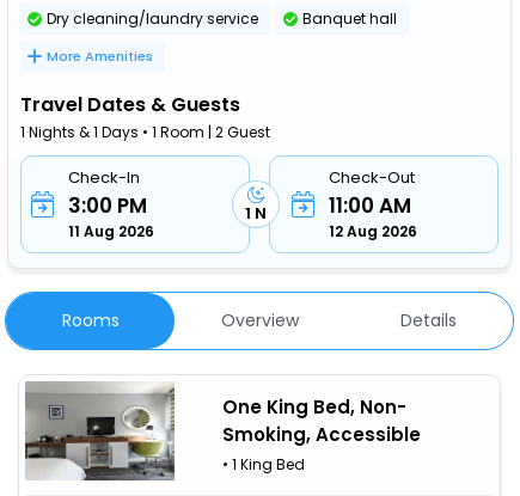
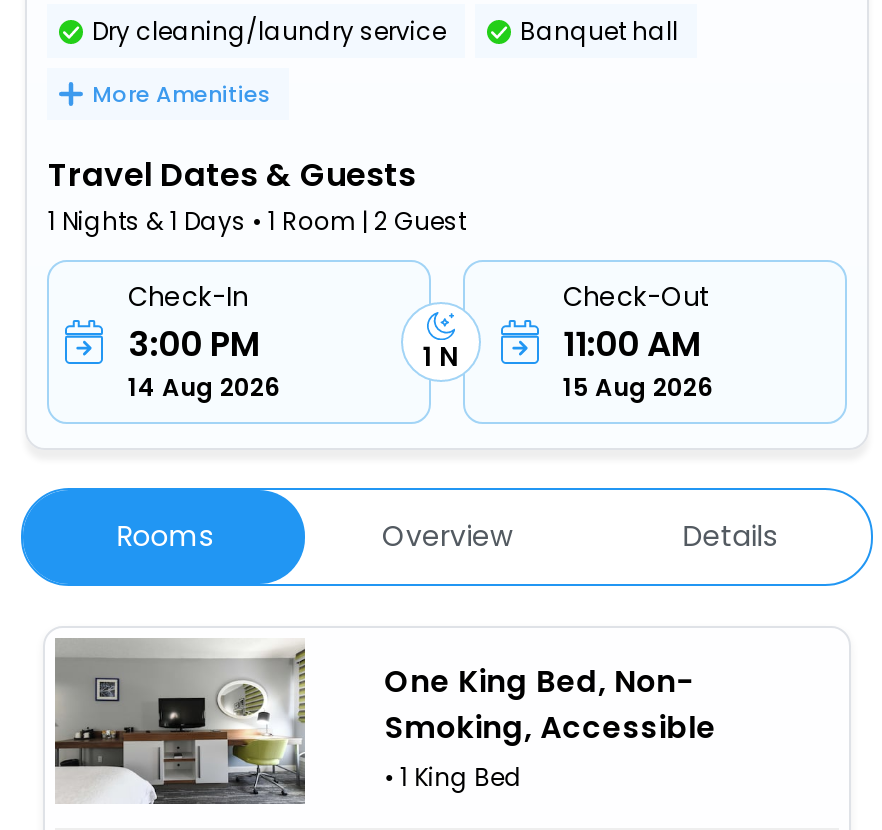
[69,221,155,241] 11 Aug 2026 -> [128,370,280,404] 14 Aug 2026
[329,221,417,241] 12 Aug 2026 -> [563,370,713,404] 15 Aug 2026

